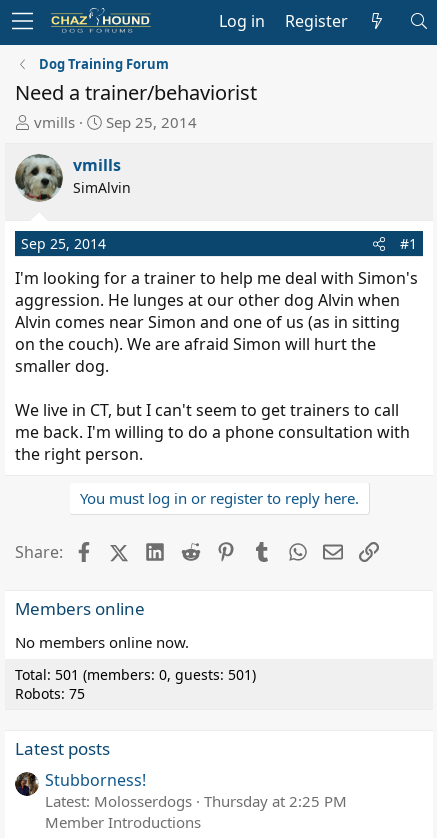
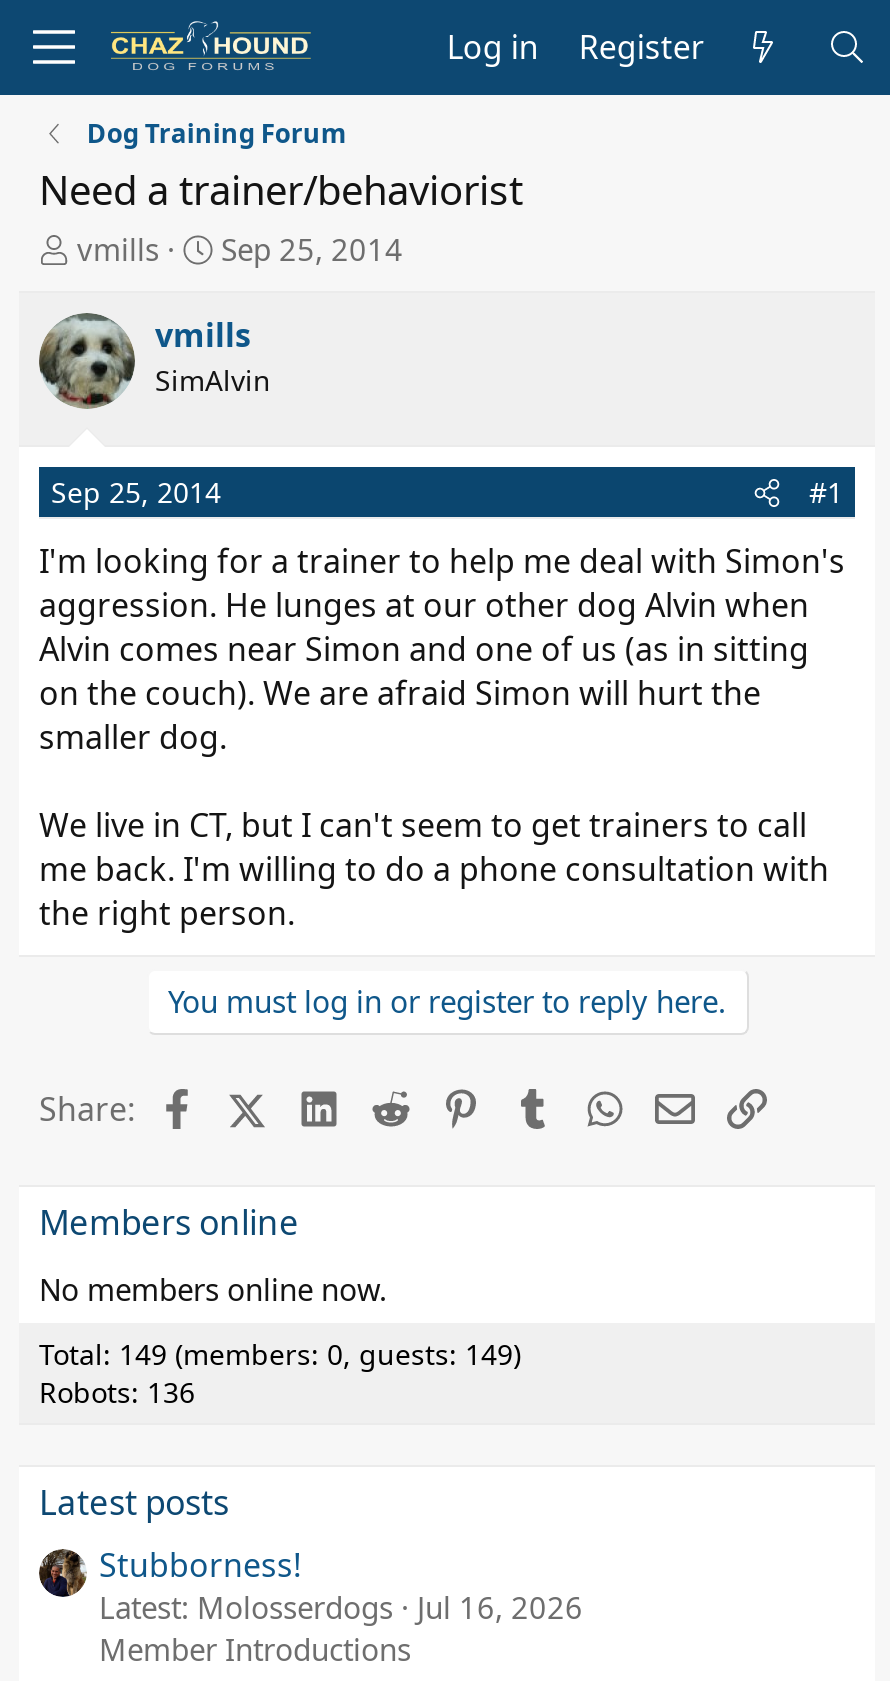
[15,665,256,684] Total: 501 (members: 0, guests: 501) -> [39,1335,521,1373] Total: 149 (members: 0, guests: 149)
[15,684,85,703] Robots: 75 -> [39,1373,195,1411] Robots: 136
[45,791,347,811] Latest: Molosserdogs Thursday at 2:25 PM -> [99,1587,583,1627] Latest: Molosserdogs Jul 16, 2026

